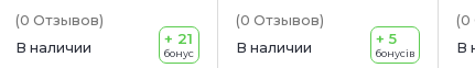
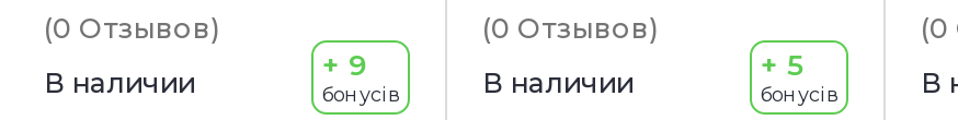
[164,29,194,59] + 21 | бонус -> [322,46,399,105] + 9 | бонусів

